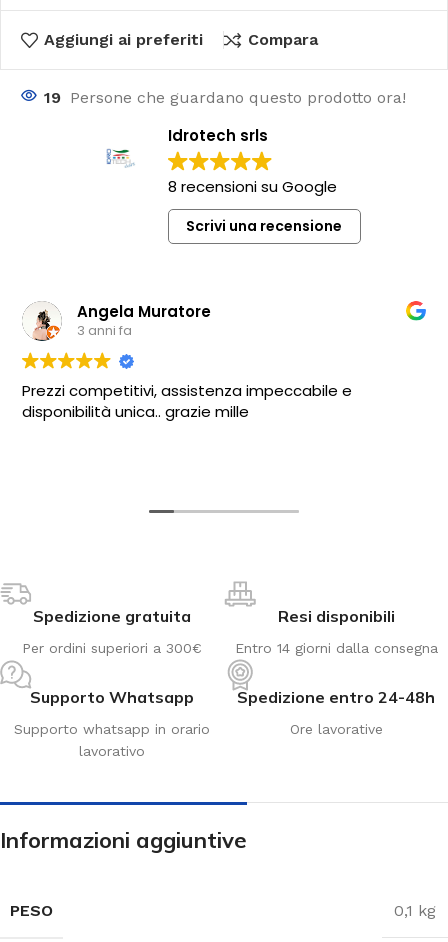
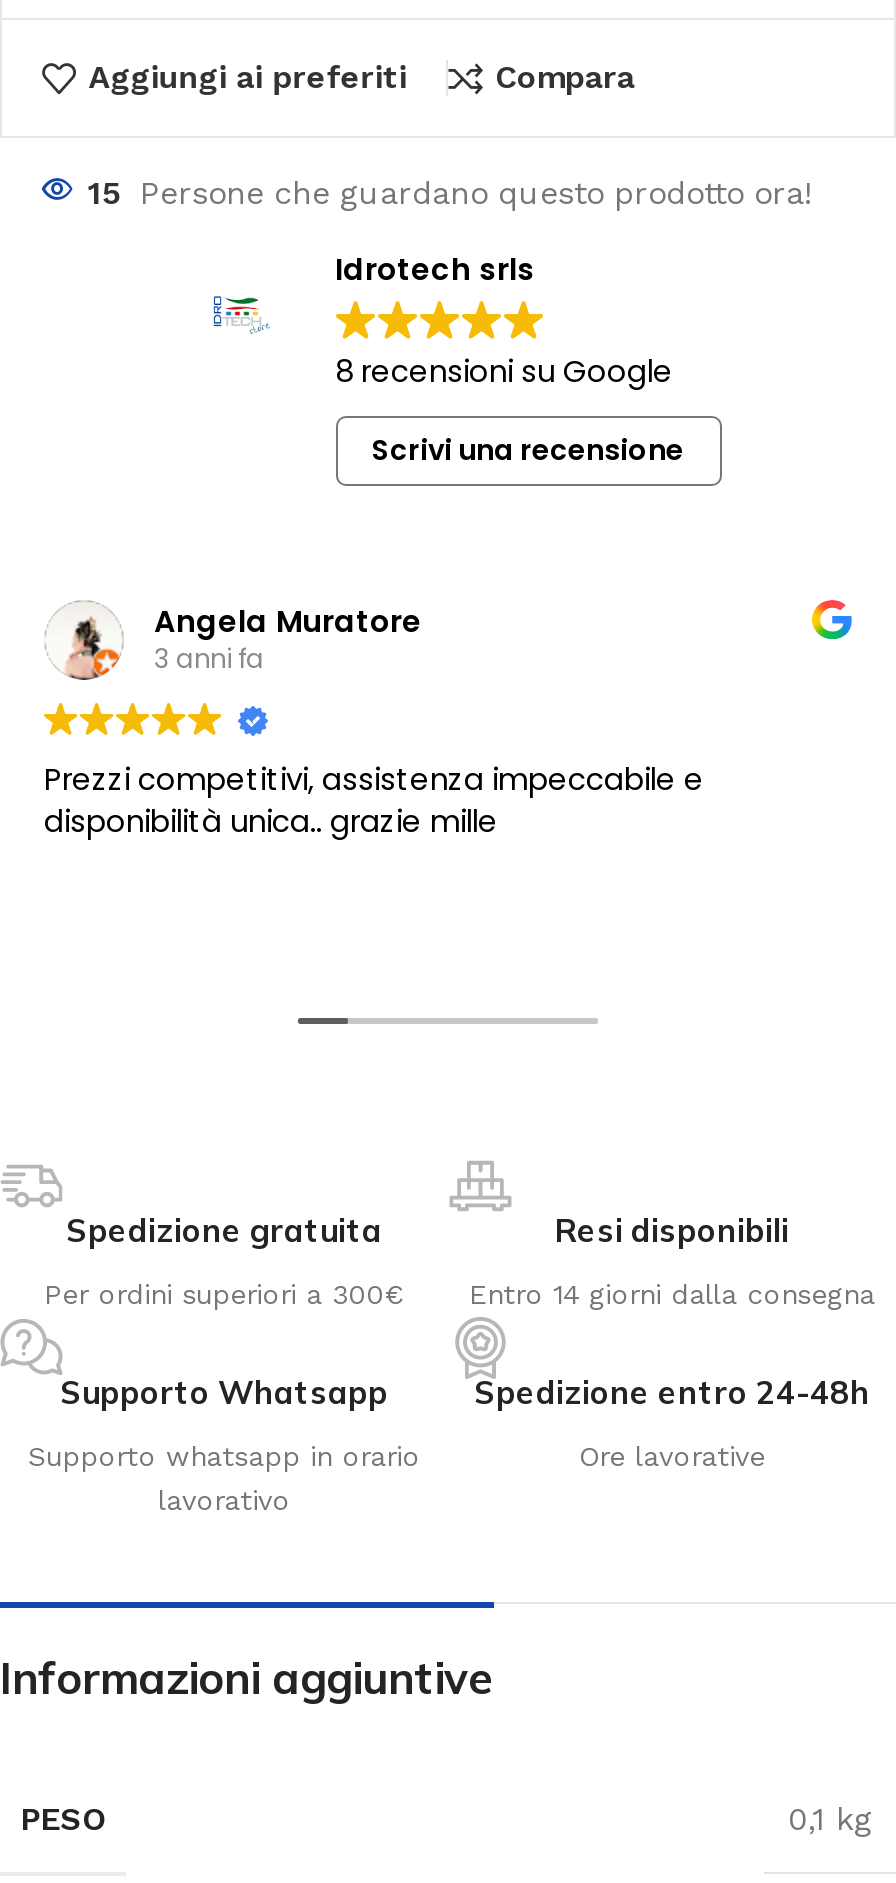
[44,87,406,106] 19 Persone che guardano questo prodotto ora! -> [88,173,812,211] 15 Persone che guardano questo prodotto ora!

